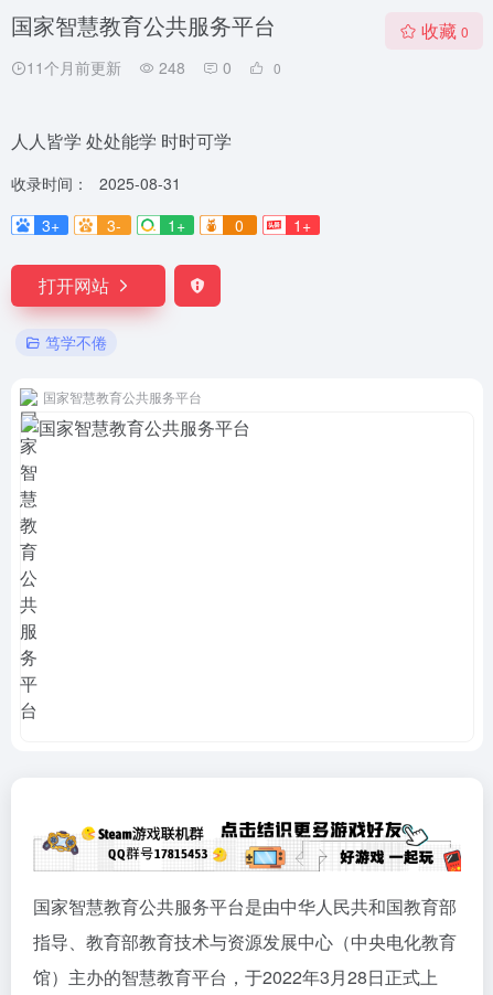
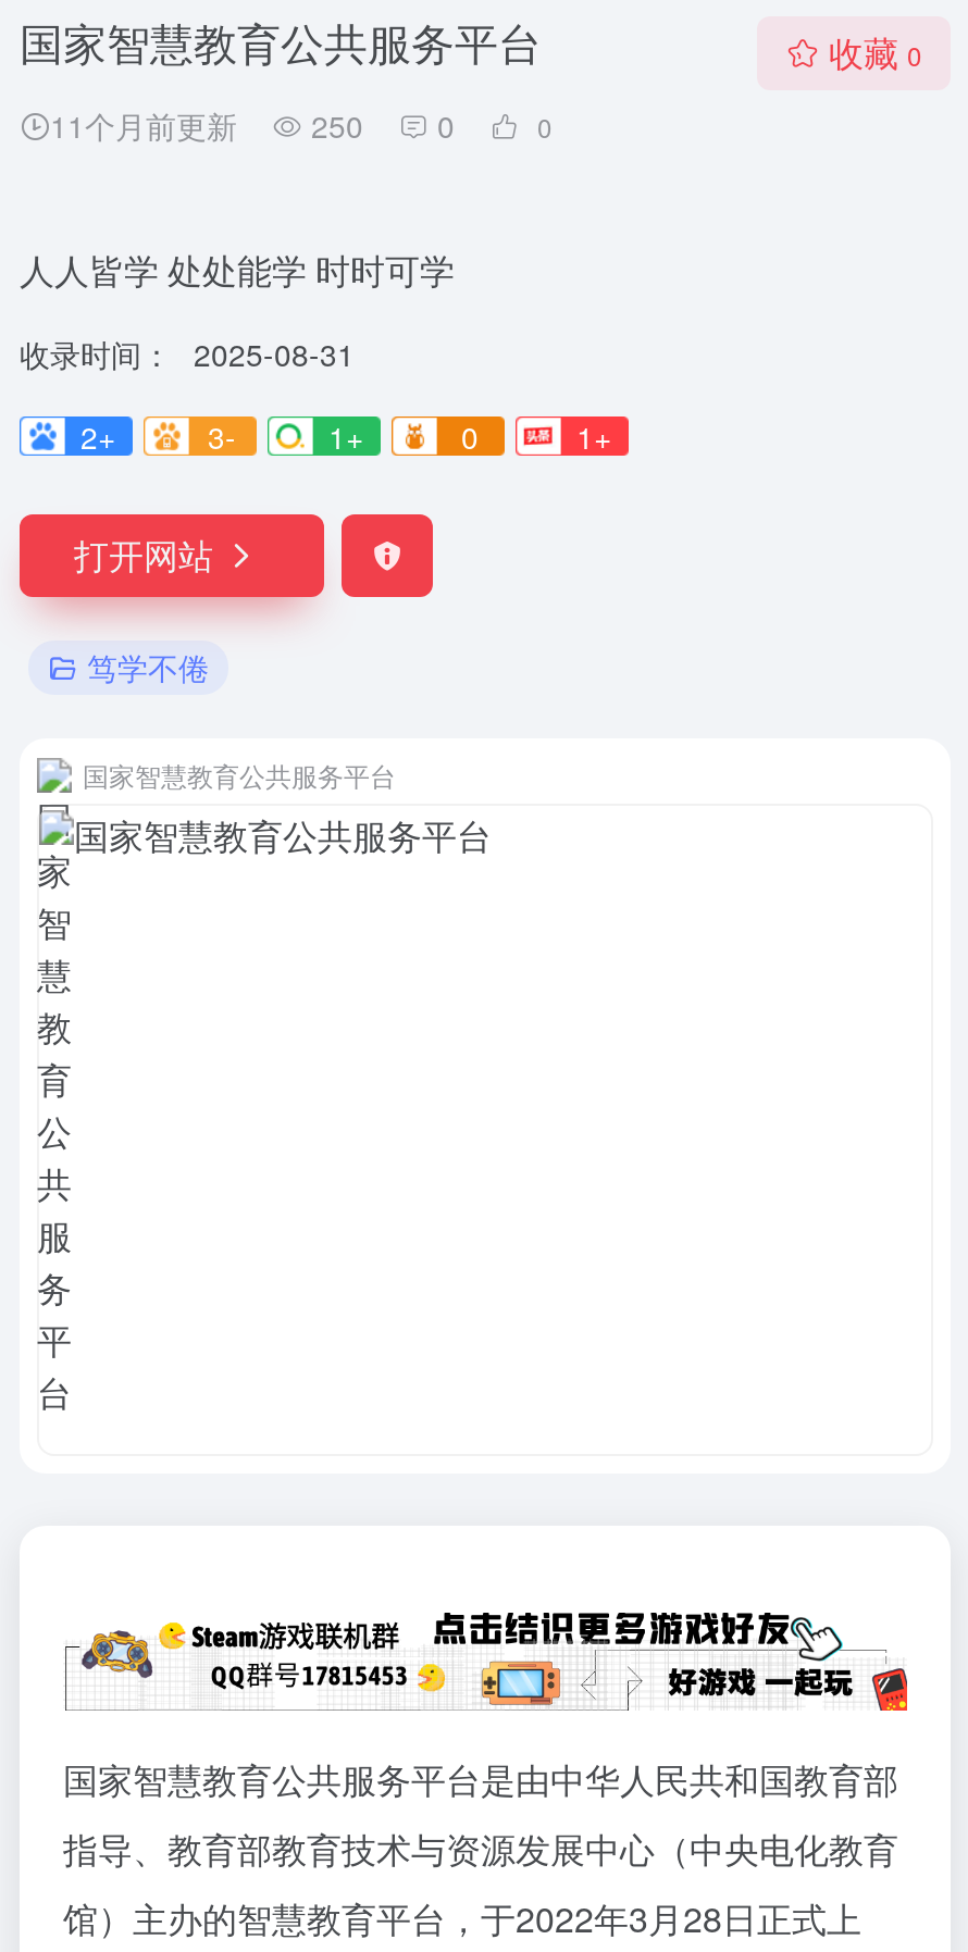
[26,56,232,78] 11个月前更新 248 0 -> [50,103,455,147] 11个月前更新 250 0
[42,214,60,236] 3+ -> [80,414,115,458] 2+

